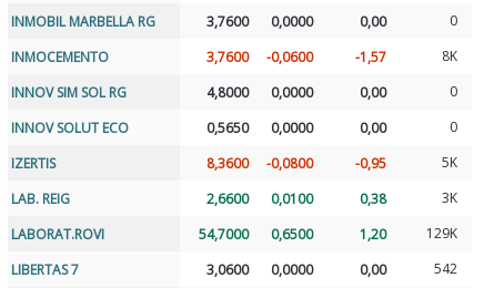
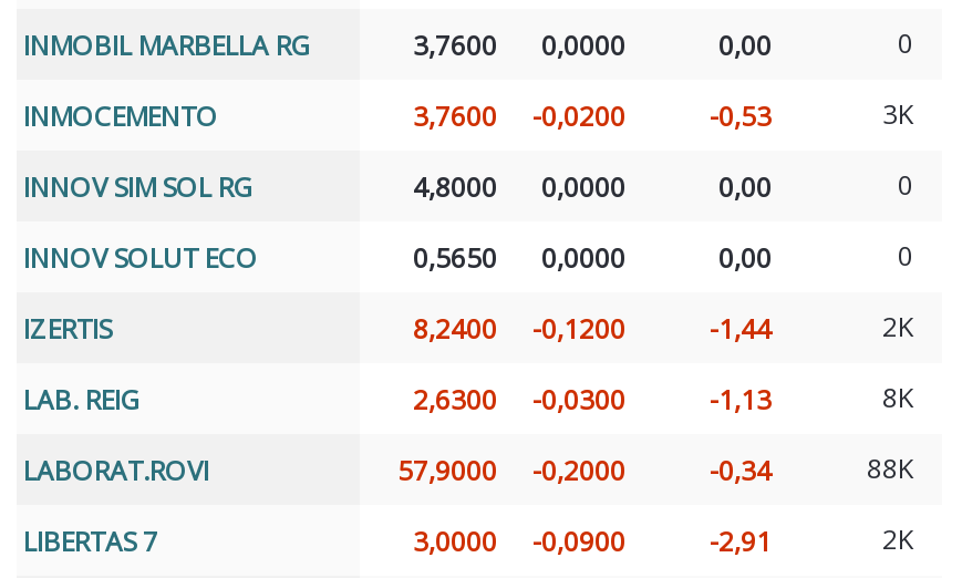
[266,47,457,66] -0,0600 | -1,57 | 8K -> [532,95,913,134] -0,0200 | -0,53 | 3K
[206,153,457,172] 8,3600 | -0,0800 | -0,95 | 5K -> [413,308,913,347] 8,2400 | -0,1200 | -1,44 | 2K
[206,188,457,208] 2,6600 | 0,0100 | 0,38 | 3K -> [413,379,913,418] 2,6300 | -0,0300 | -1,13 | 8K
[199,224,457,243] 54,7000 | 0,6500 | 1,20 | 129K -> [397,450,913,489] 57,9000 | -0,2000 | -0,34 | 88K
[206,259,457,279] 3,0600 | 0,0000 | 0,00 | 542 -> [413,521,913,560] 3,0000 | -0,0900 | -2,91 | 2K

